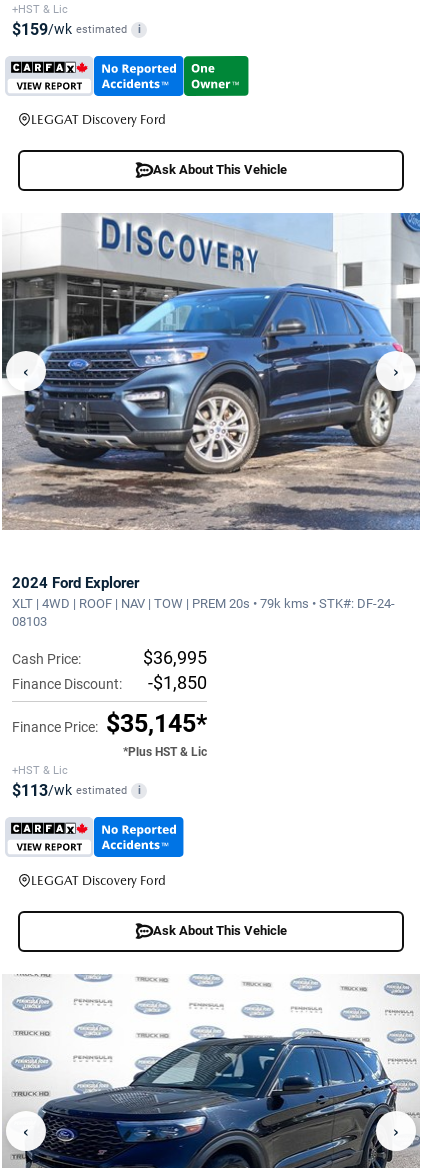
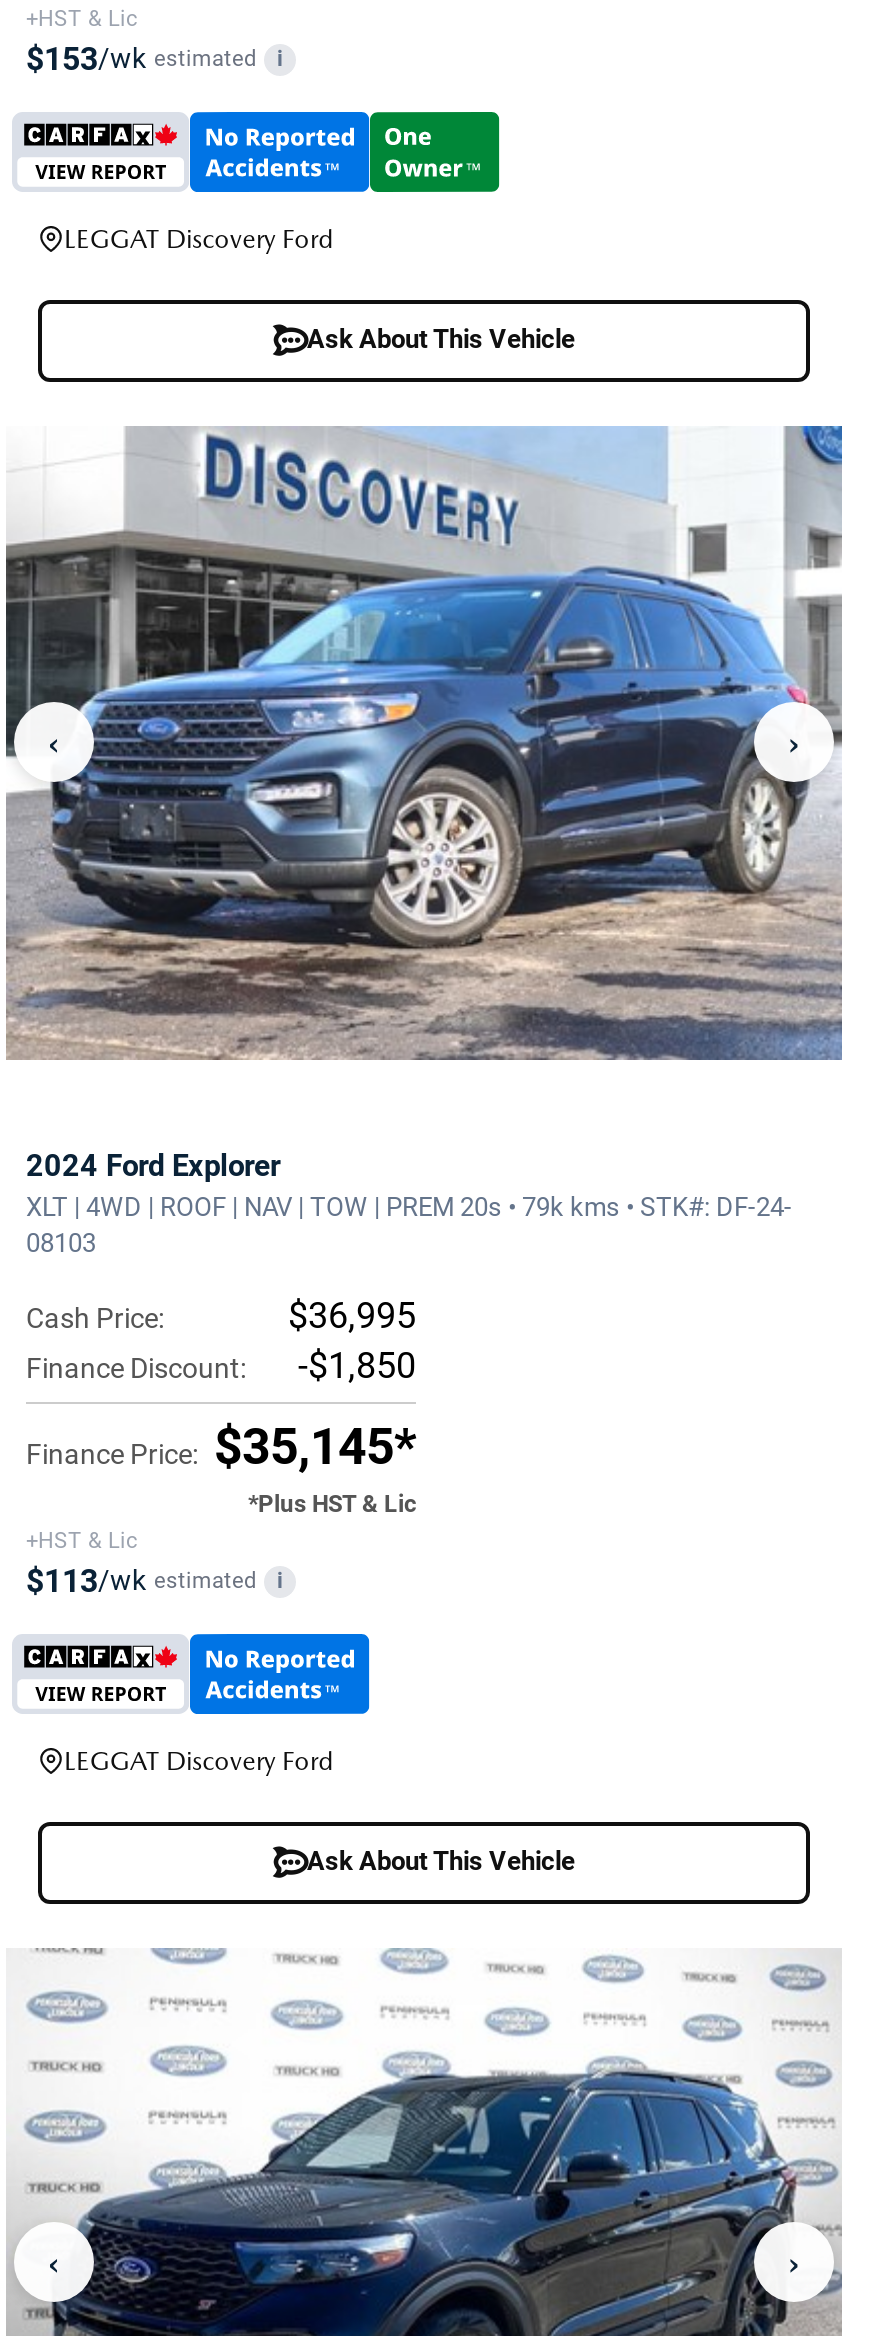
[12,20,140,39] $159/wk estimated i -> [26,40,283,78] $153/wk estimated i

